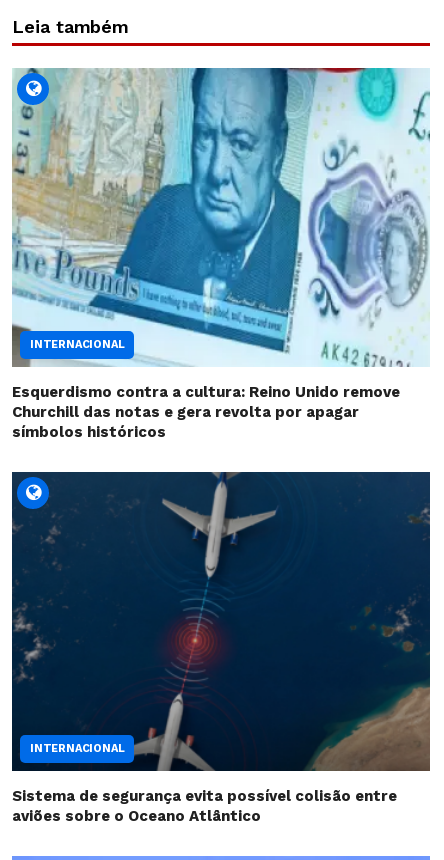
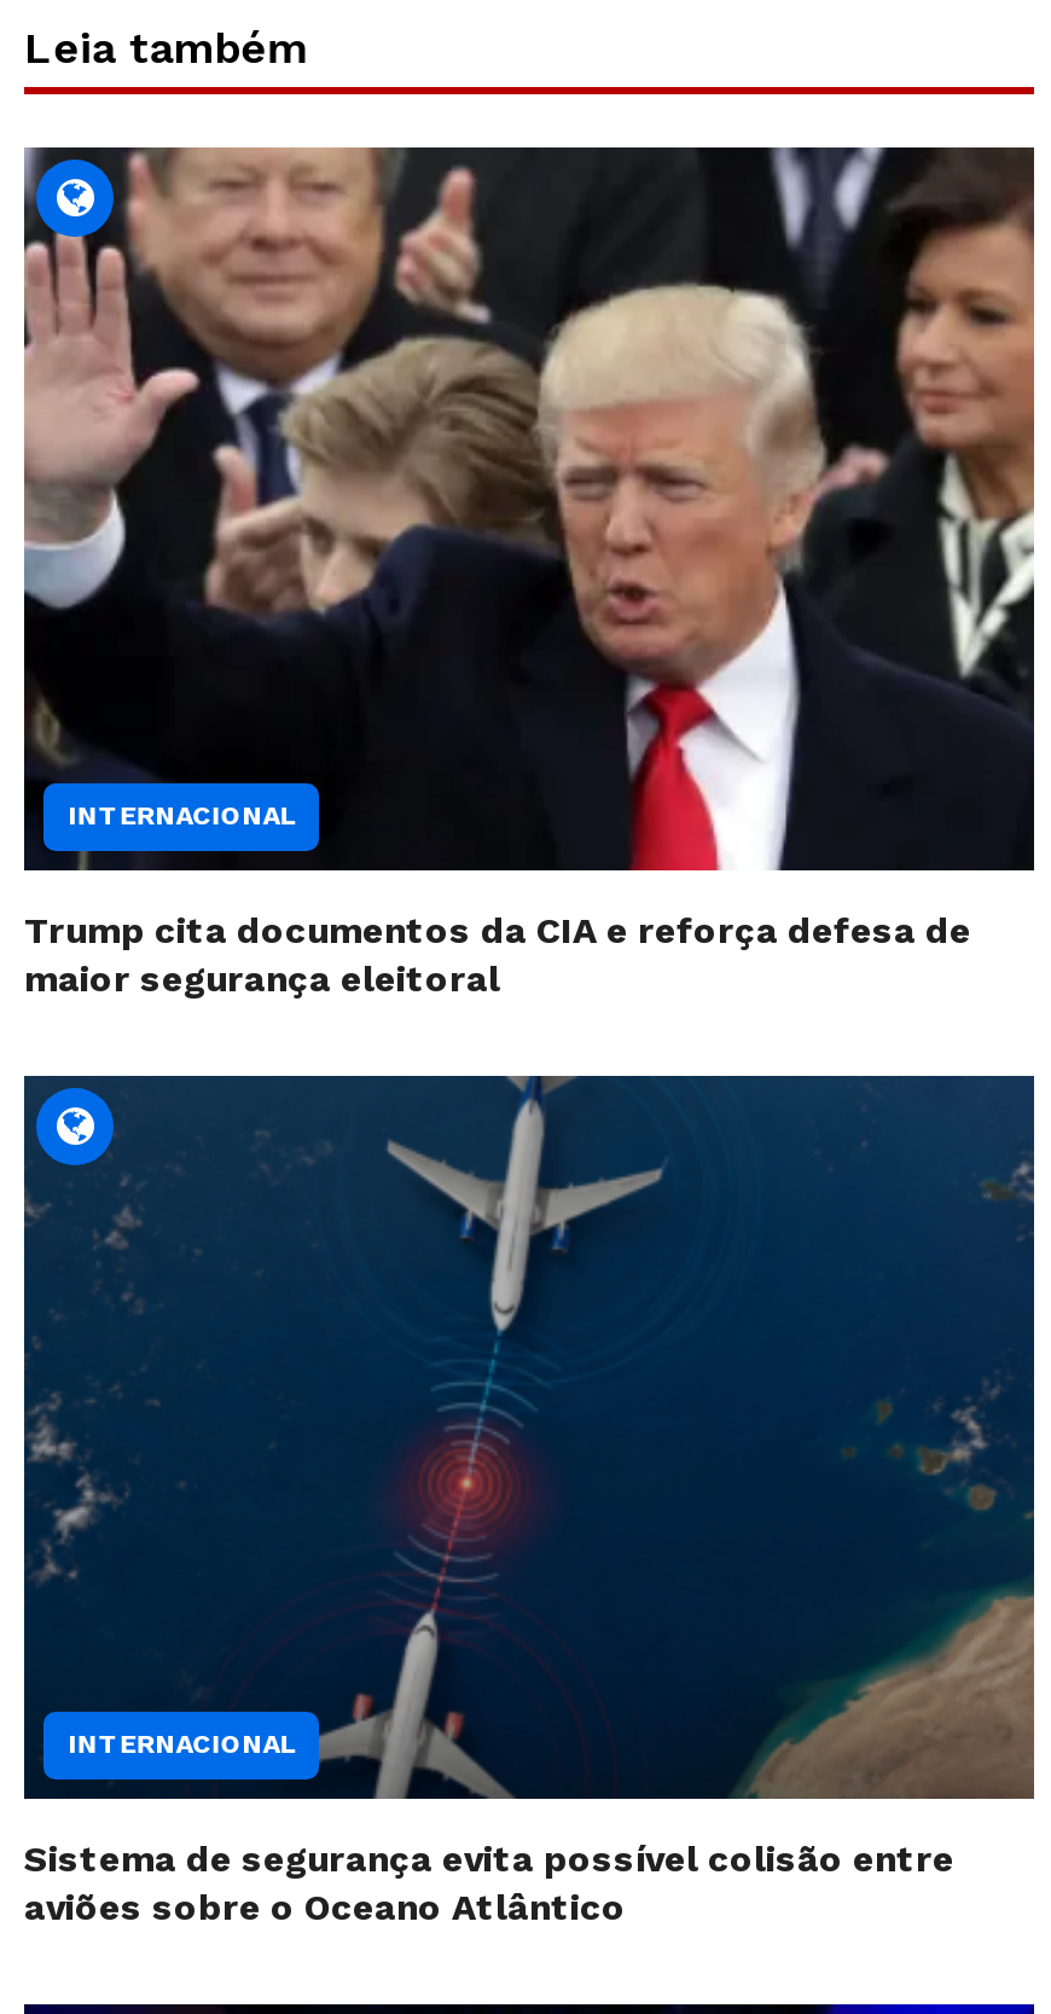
[12,67,431,441] [image] | Esquerdismo contra a cultura: Reino Unido remove | Churchill das notas e gera revolta por apagar | símbolos históricos -> [22,145,1037,1001] [image] | Trump cita documentos da CIA e reforça defesa de | maior segurança eleitoral

